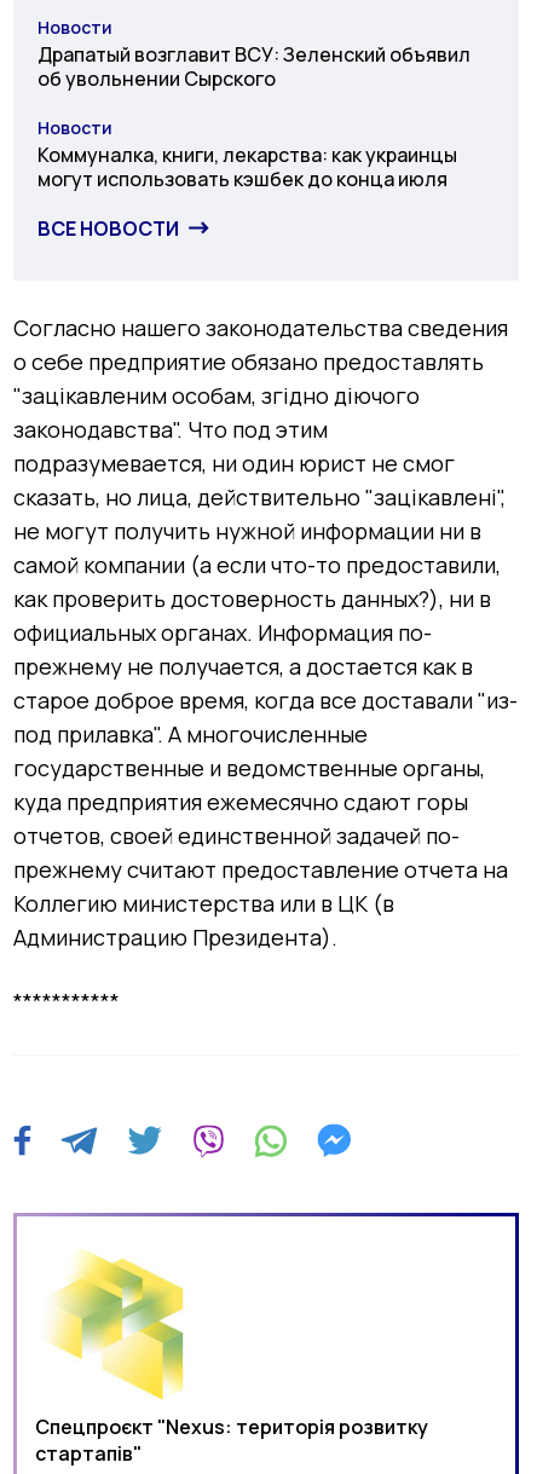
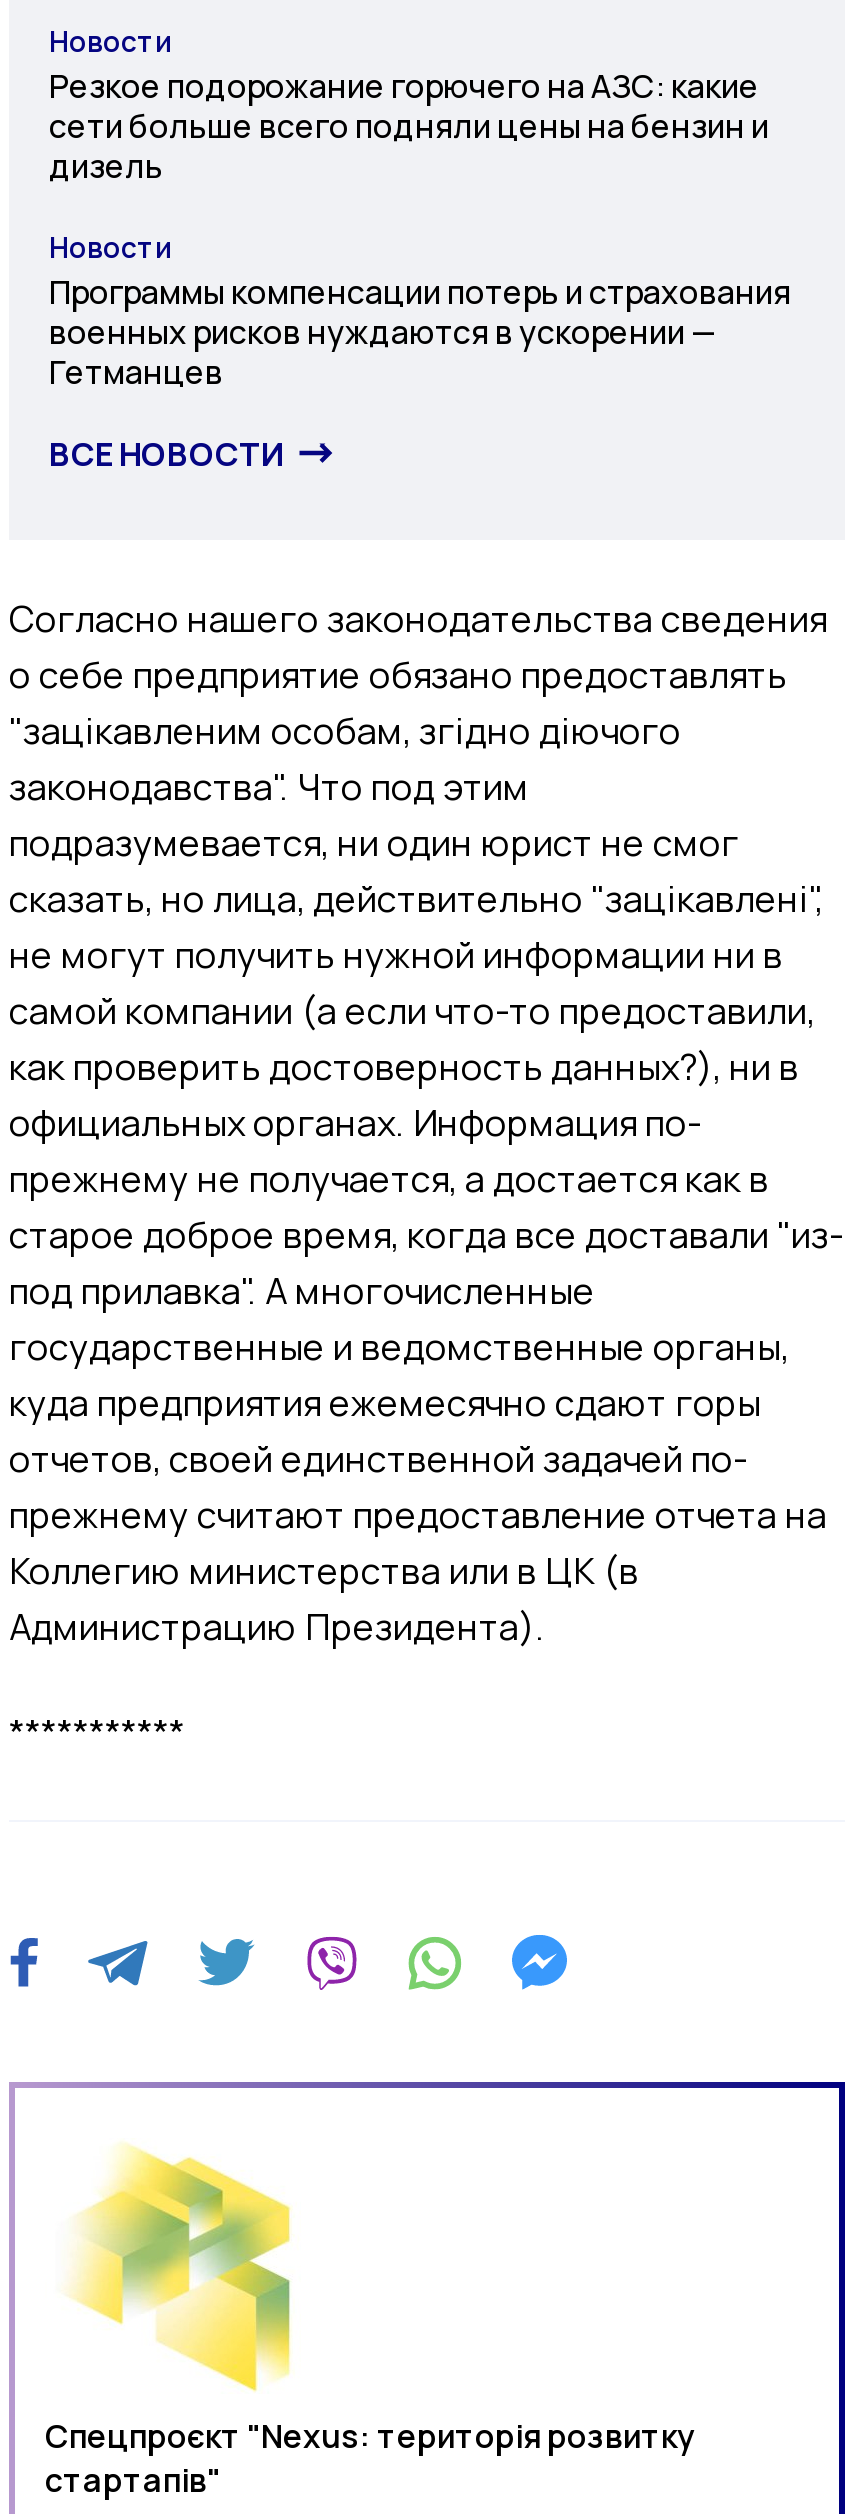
[37,41,470,92] Драпатый возглавит ВСУ: Зеленский объявил | об увольнении Сырского -> [49,64,769,188] Резкое подорожание горючего на АЗС: какие | сети больше всего подняли цены на бензин и | дизель
[37,141,457,192] Коммуналка, книги, лекарства: как украинцы | могут использовать кэшбек до конца июля -> [49,270,791,394] Программы компенсации потерь и страхования | военных рисков нуждаются в ускорении — | Гетманцев

